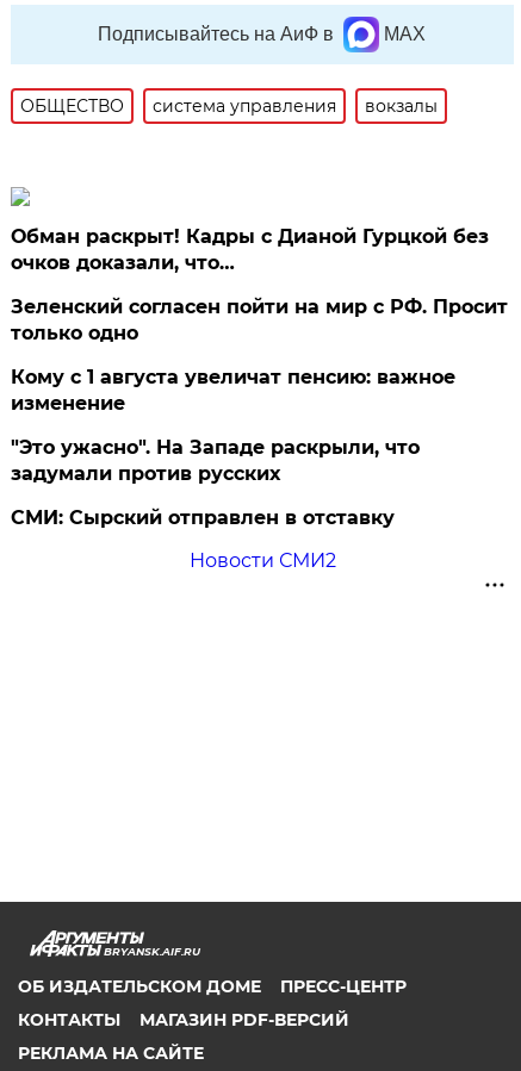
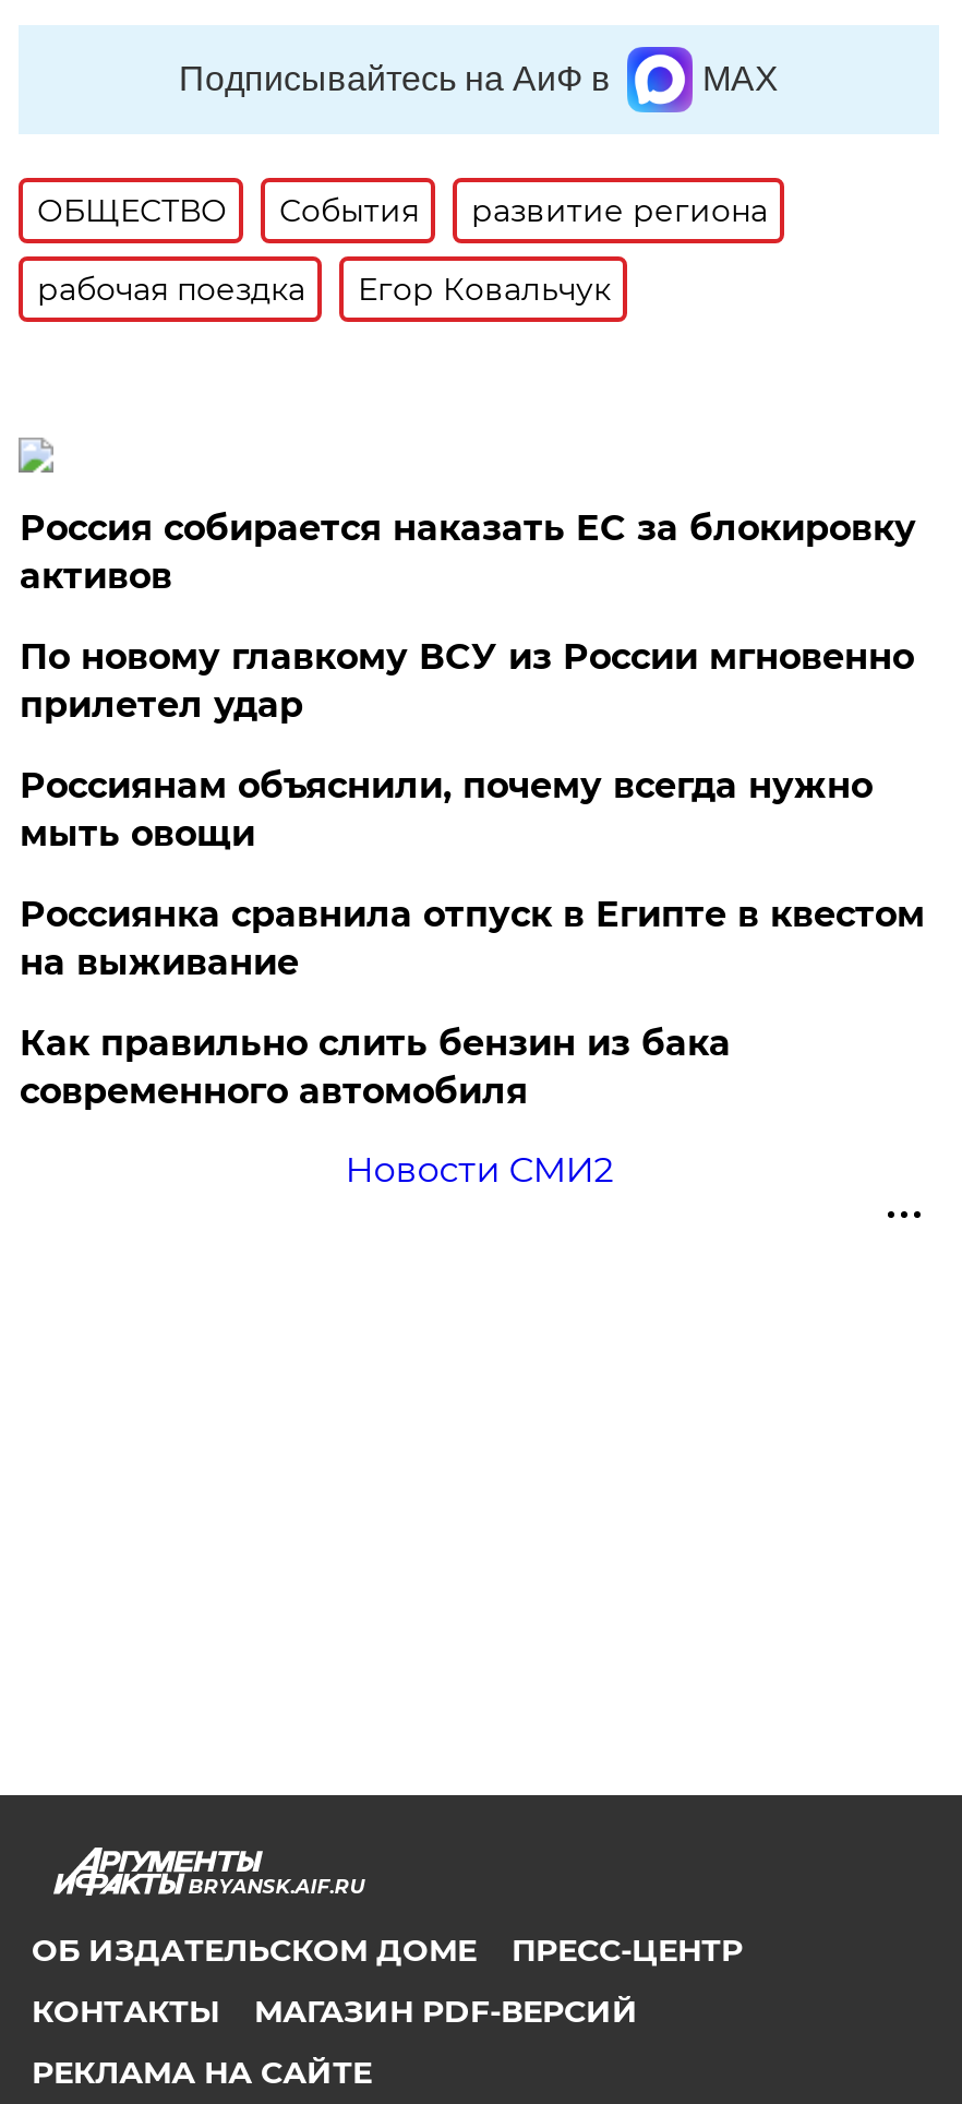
[153,95,438,117] система управления | вокзалы -> [37,191,768,309] События | развитие региона | рабочая поездка | Егор Ковальчук
[11,225,508,529] Обман раскрыт! Кадры с Дианой Гурцкой без | очков доказали, что… | Зеленский согласен пойти на мир с РФ. Просит | только одно | Кому с 1 августа увеличат пенсию: важное | изменение | "Это ужасно". На Западе раскрыли, что | задумали против русских | СМИ: Сырский отправлен в отставку -> [19,507,925,1112] Россия собирается наказать EC за блокировку | активов | По новому главкому ВСУ из России мгновенно | прилетел удар | Россиянам объяснили, почему всегда нужно | мыть овощи | Россиянка сравнила отпуск в Египте в квестом | на выживание | Как правильно слить бензин из бака | современного автомобиля

